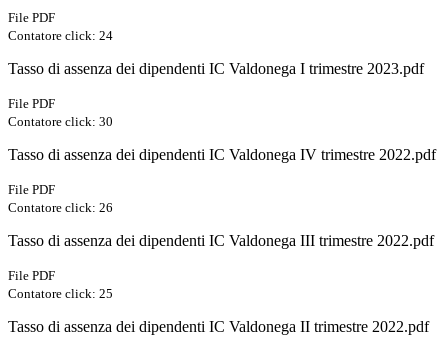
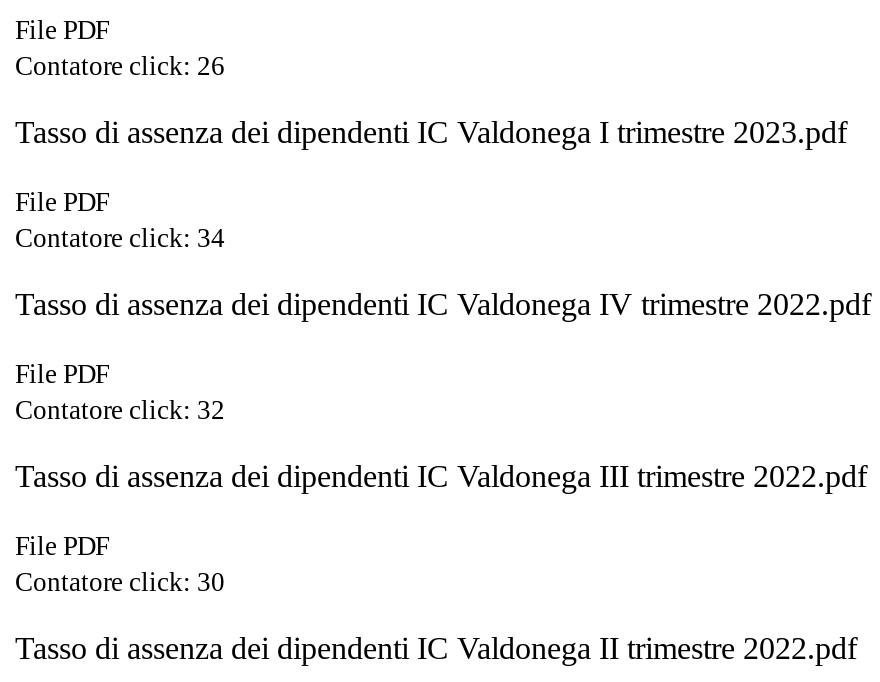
[8,28,113,43] Contatore click: 24 -> none
moved [8,114,113,129] -> [15,567,225,597]: Contatore click: 30
none -> [15,223,225,253] Contatore click: 34
moved [8,200,113,215] -> [15,51,225,81]: Contatore click: 26
none -> [15,395,225,425] Contatore click: 32
[8,286,113,301] Contatore click: 25 -> none

